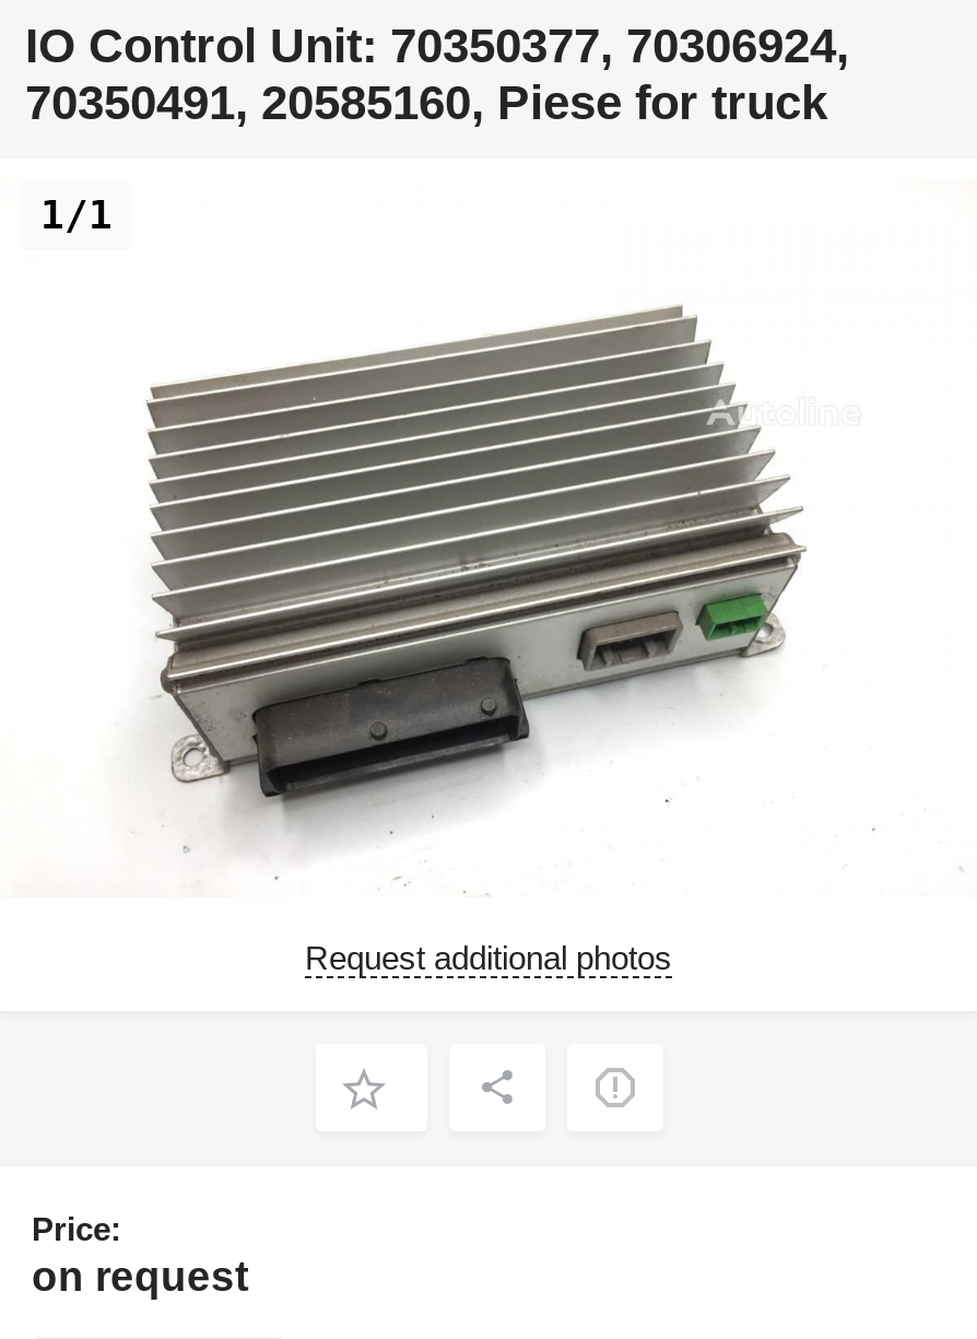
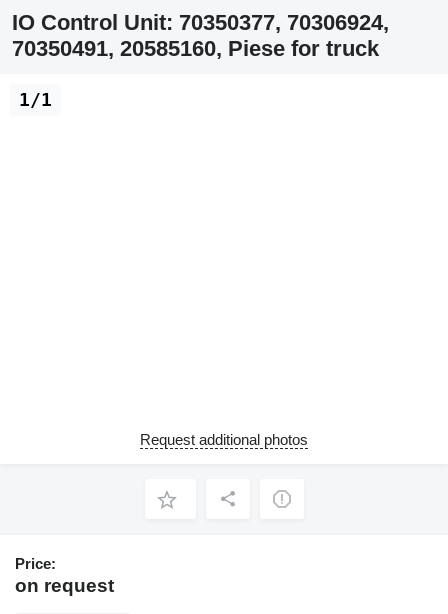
[145,303,808,854] [image] -> none

